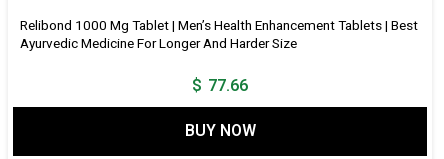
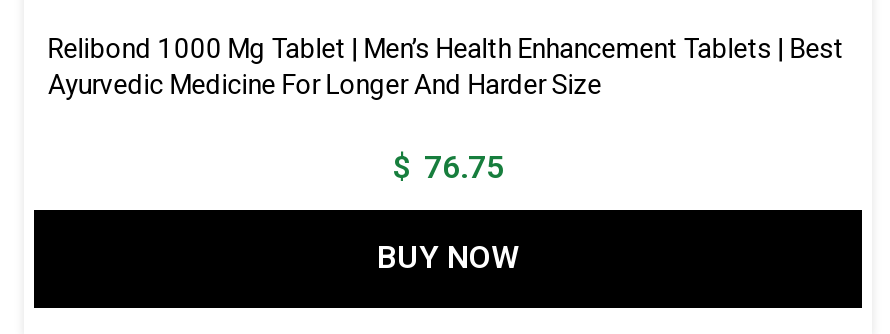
[192,73,248,97] $ 77.66 -> [392,145,504,193] $ 76.75

